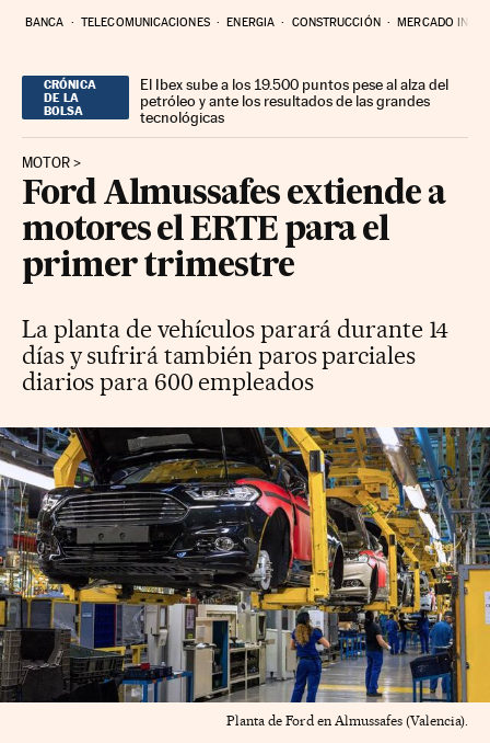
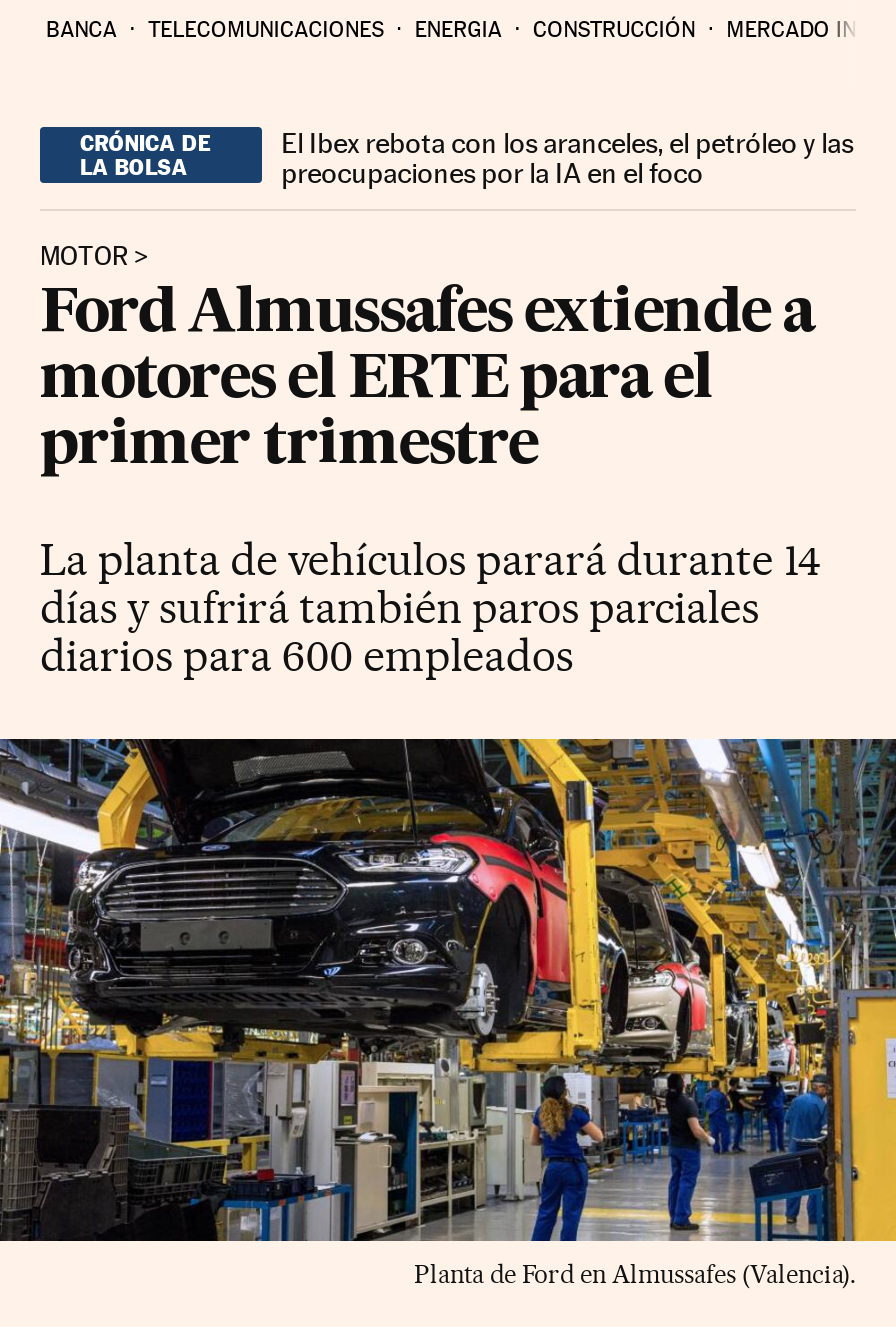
[140,75,449,126] El Ibex sube a los 19.500 puntos pese al alza del | petróleo y ante los resultados de las grandes | tecnológicas -> [281,126,853,188] El Ibex rebota con los aranceles, el petróleo y las | preocupaciones por la IA en el foco

